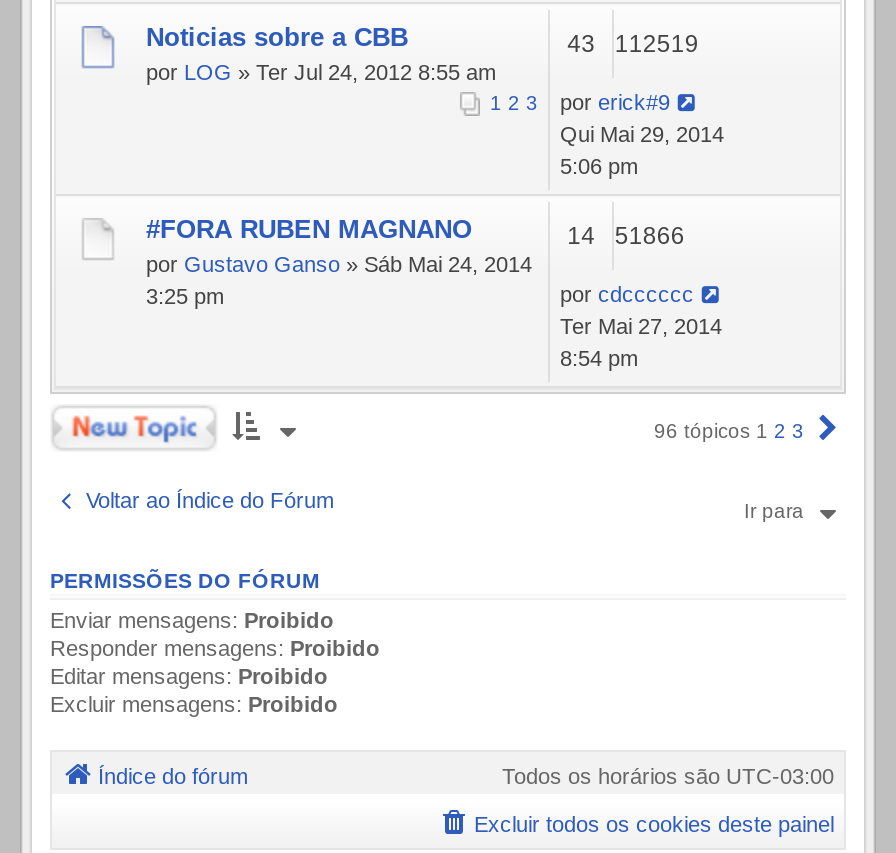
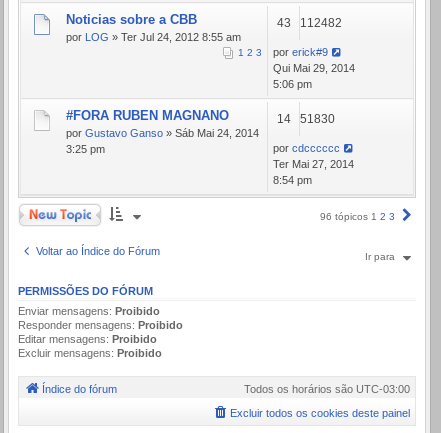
[567,30,699,58] 43 112519 -> [277,16,342,30] 43 112482
[567,222,685,250] 14 51866 -> [277,112,335,126] 14 51830

